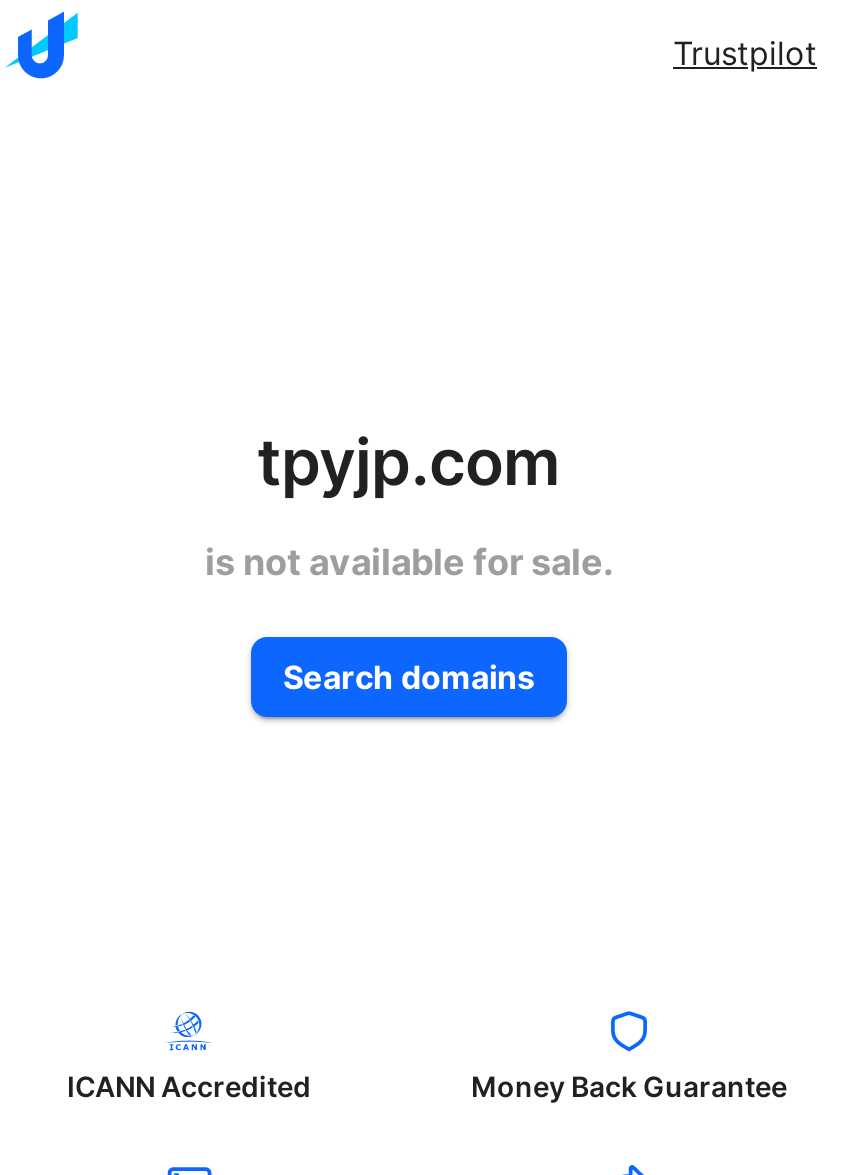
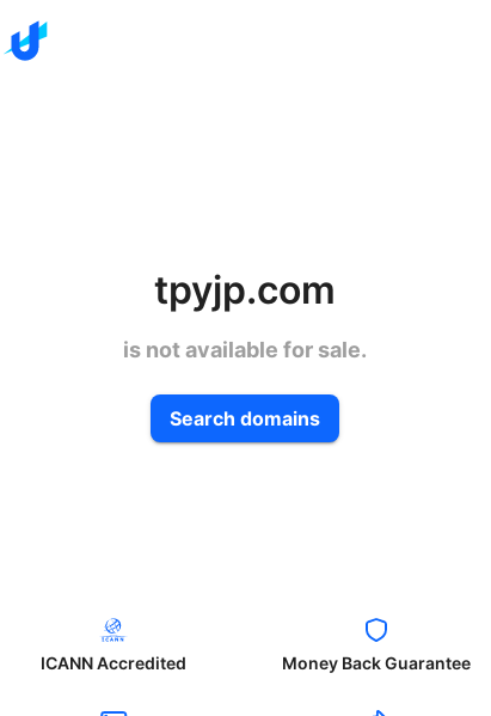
[673,33,817,73] Trustpilot -> none

